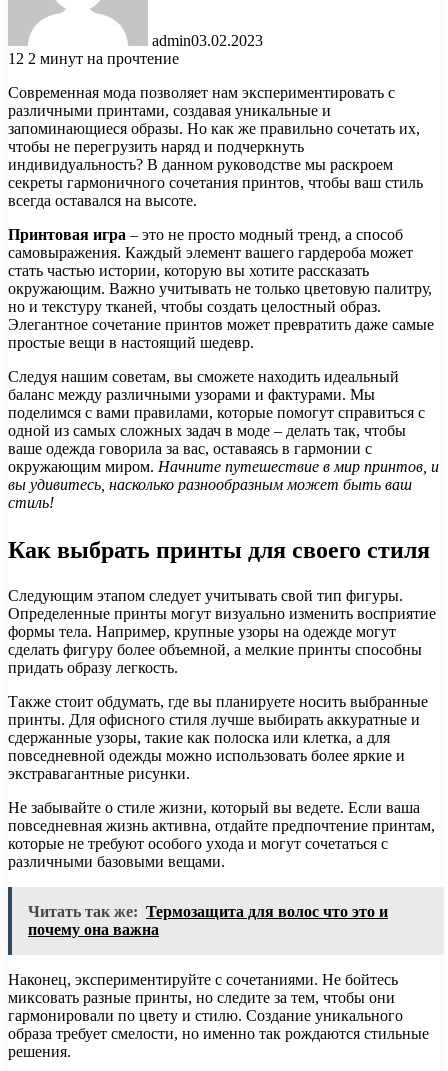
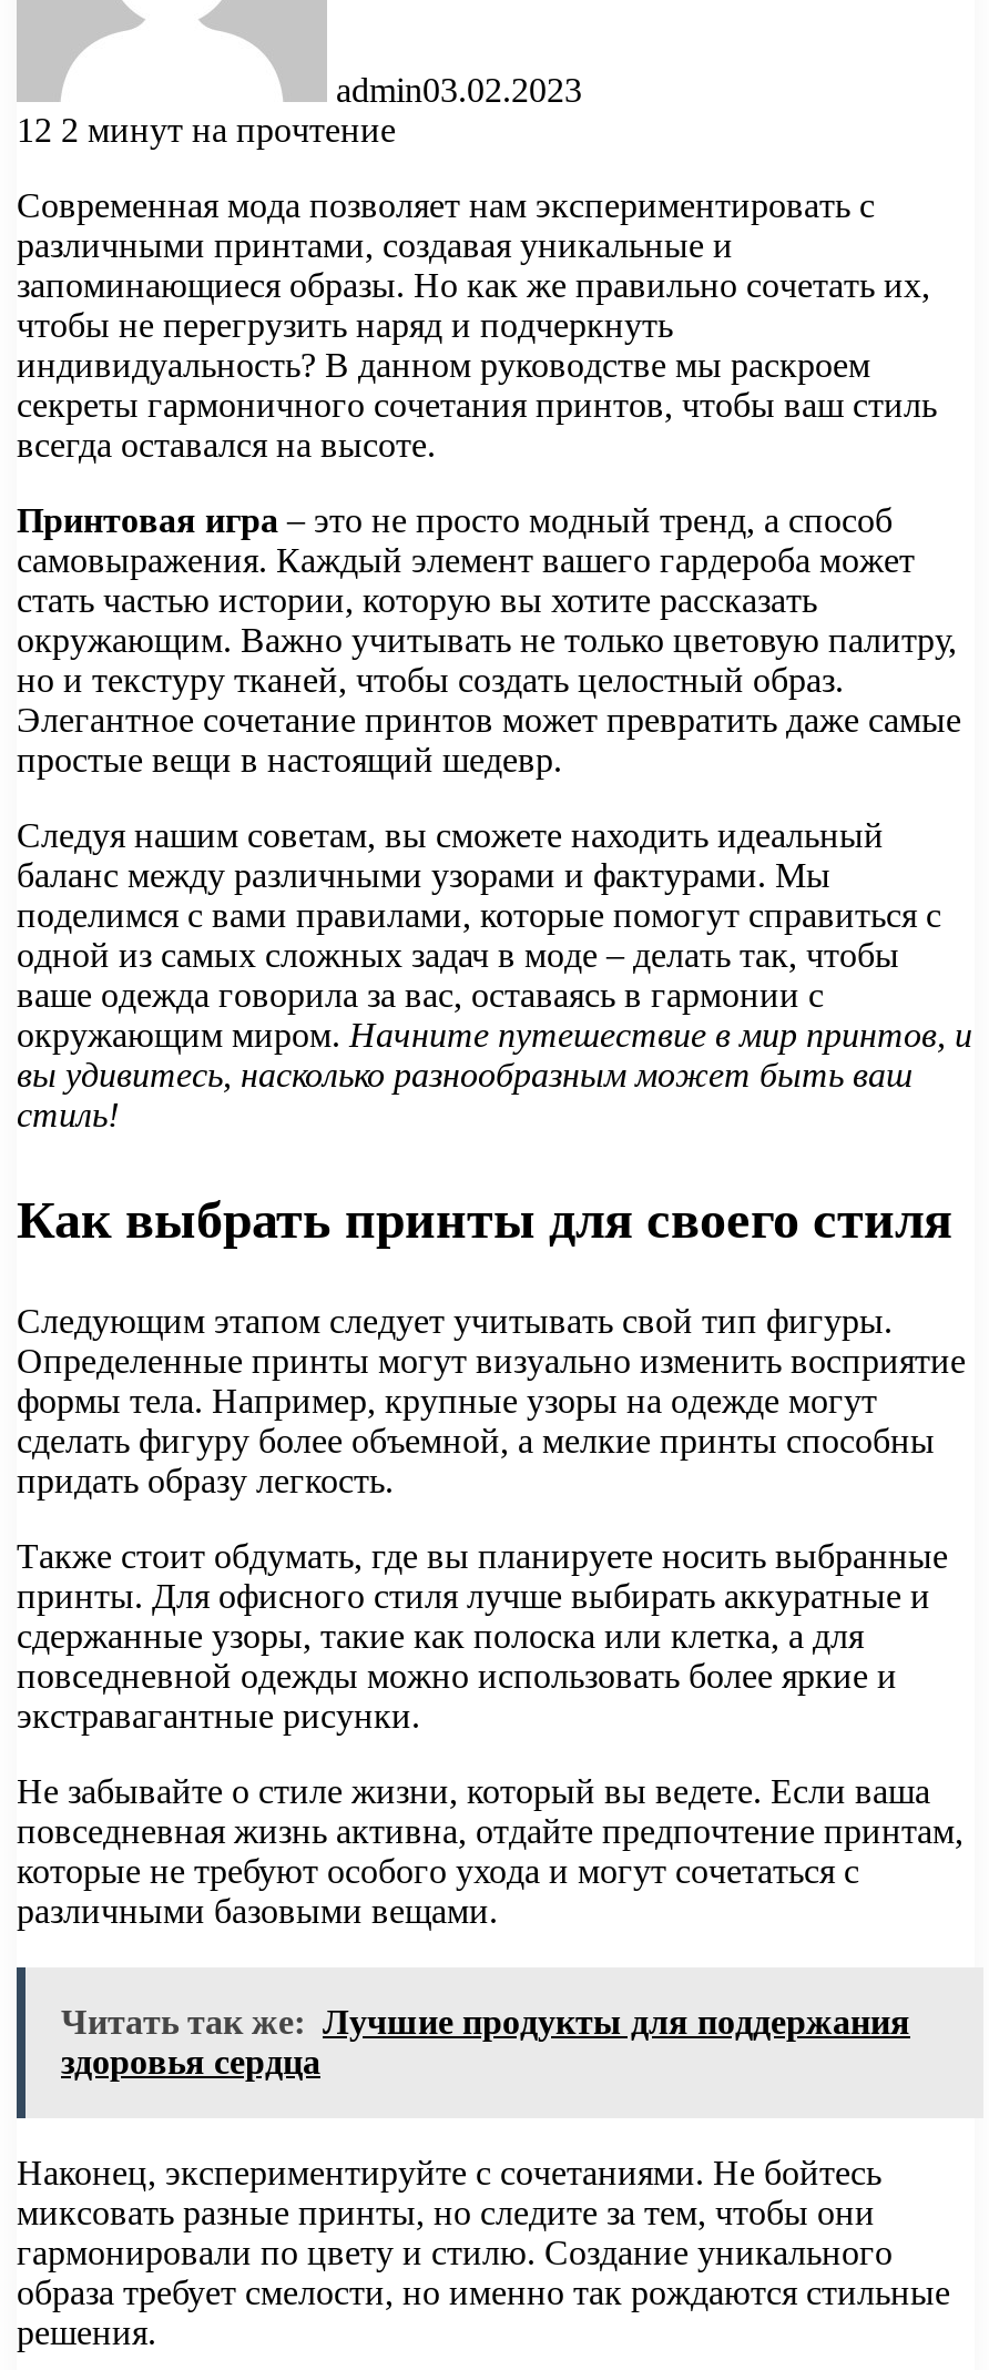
[28,903,388,938] Читать так же: Термозащита для волос что это и | почему она важна -> [61,2002,910,2080] Читать так же: Лучшие продукты для поддержания | здоровья сердца

